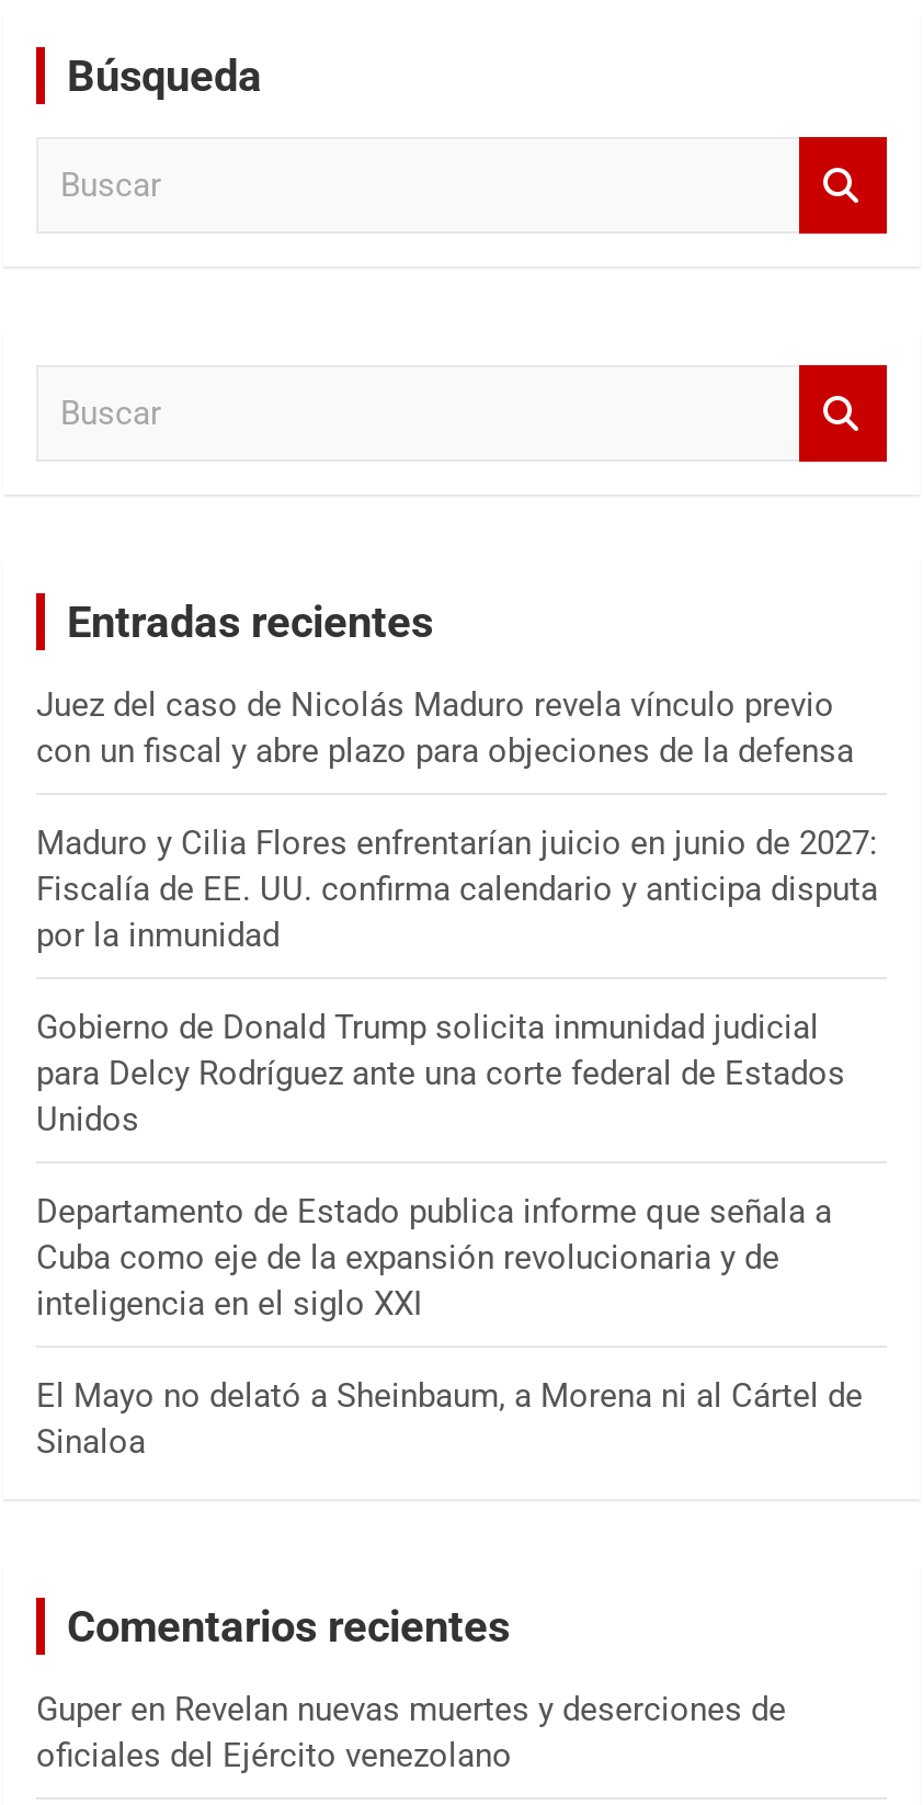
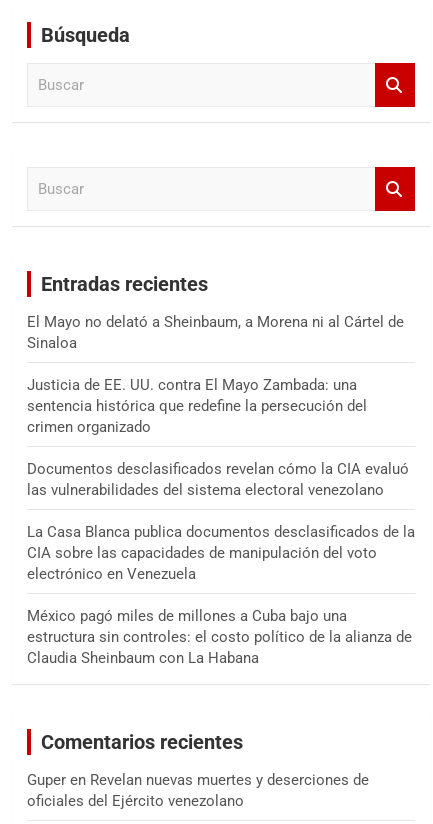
[36,685,878,1324] Juez del caso de Nicolás Maduro revela vínculo previo | con un fiscal y abre plazo para objeciones de la defensa | Maduro y Cilia Flores enfrentarían juicio en junio de 2027: | Fiscalía de EE. UU. confirma calendario y anticipa disputa | por la inmunidad | Gobierno de Donald Trump solicita inmunidad judicial | para Delcy Rodríguez ante una corte federal de Estados | Unidos | Departamento de Estado publica informe que señala a | Cuba como eje de la expansión revolucionaria y de | inteligencia en el siglo XXI -> none
moved [36,1376,863,1462] -> [27,312,404,351]: El Mayo no delató a Sheinbaum, a Morena ni al Cártel de | Sinaloa
none -> [27,375,415,666] Justicia de EE. UU. contra El Mayo Zambada: una | sentencia histórica que redefine la persecución del | crimen organizado | Documentos desclasificados revelan cómo la CIA evaluó | las vulnerabilidades del sistema electoral venezolano | La Casa Blanca publica documentos desclasificados de la | CIA sobre las capacidades de manipulación del voto | electrónico en Venezuela | México pagó miles de millones a Cuba bajo una | estructura sin controles: el costo político de la alianza de | Claudia Sheinbaum con La Habana

